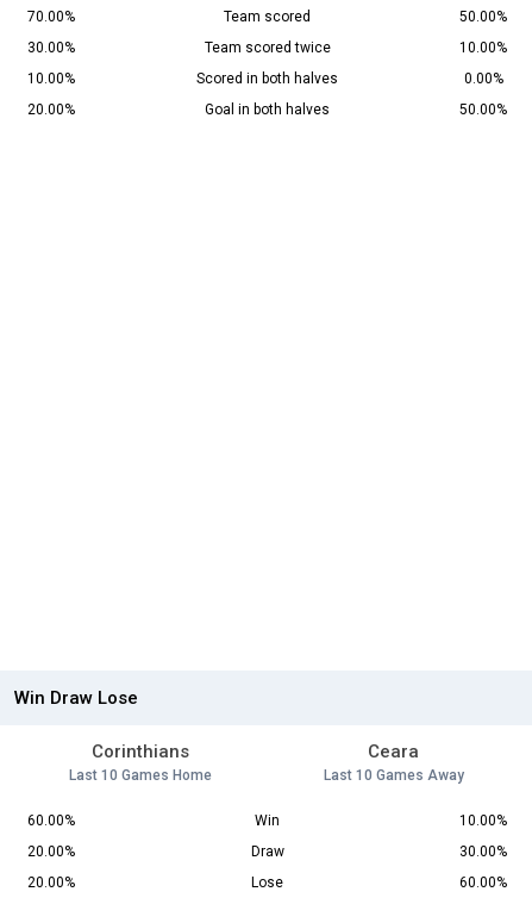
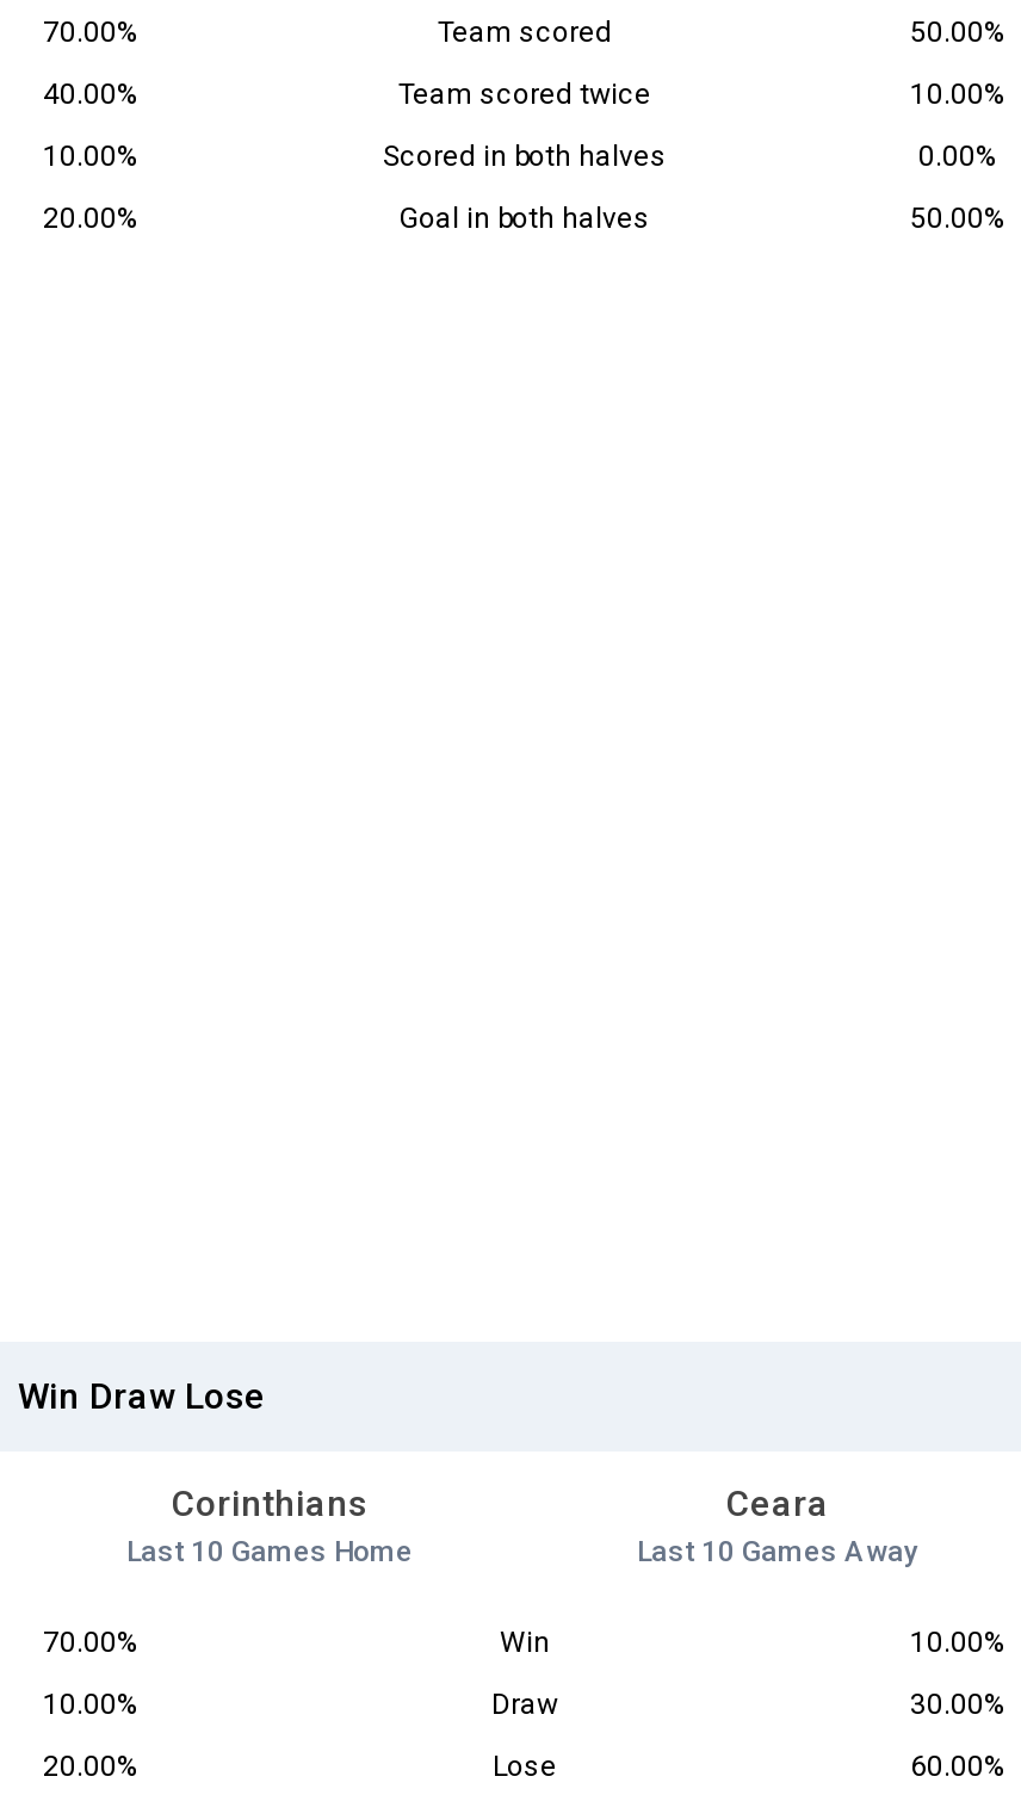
[27,40,74,56] 30.00% -> [43,78,138,111] 40.00%
[27,812,74,829] 60.00% -> [43,1626,138,1660] 70.00%
[27,843,74,860] 20.00% -> [43,1688,138,1722] 10.00%

